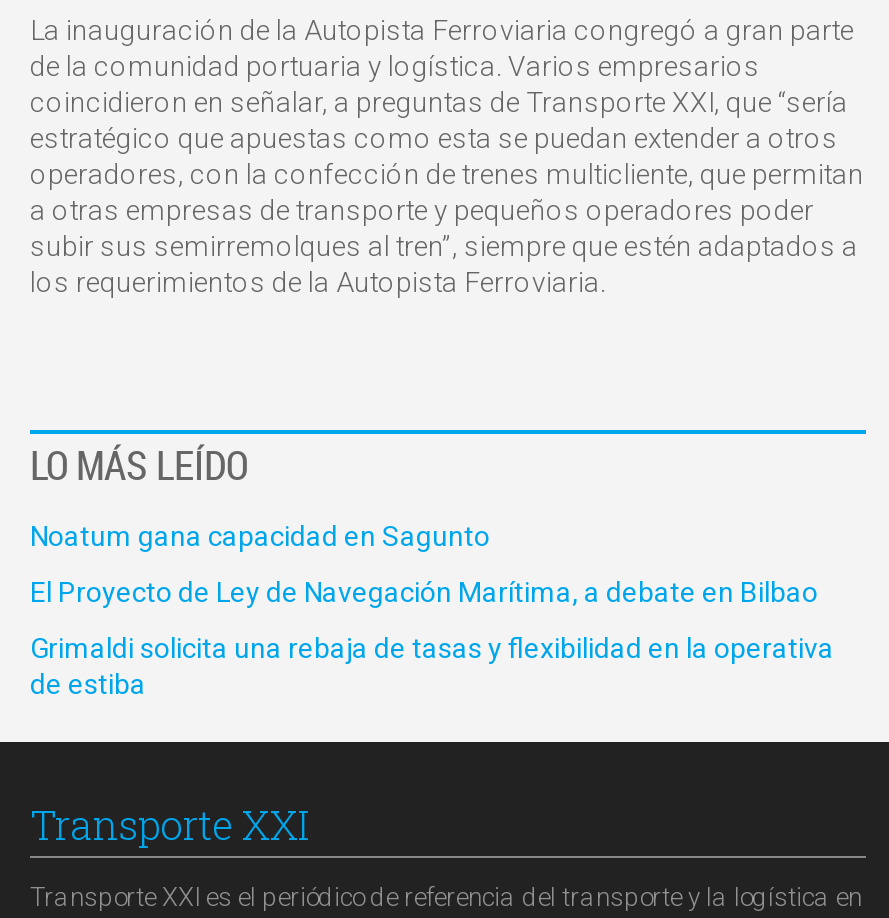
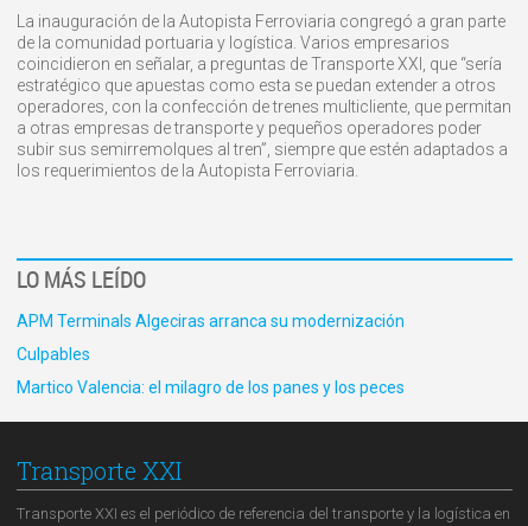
[30,519,490,551] Noatum gana capacidad en Sagunto -> [17,311,405,330] APM Terminals Algeciras arranca su modernización
[30,575,818,607] El Proyecto de Ley de Navegación Marítima, a debate en Bilbao -> [17,344,90,363] Culpables
[30,631,834,699] Grimaldi solicita una rebaja de tasas y flexibilidad en la operativa | de estiba -> [17,377,405,396] Martico Valencia: el milagro de los panes y los peces

